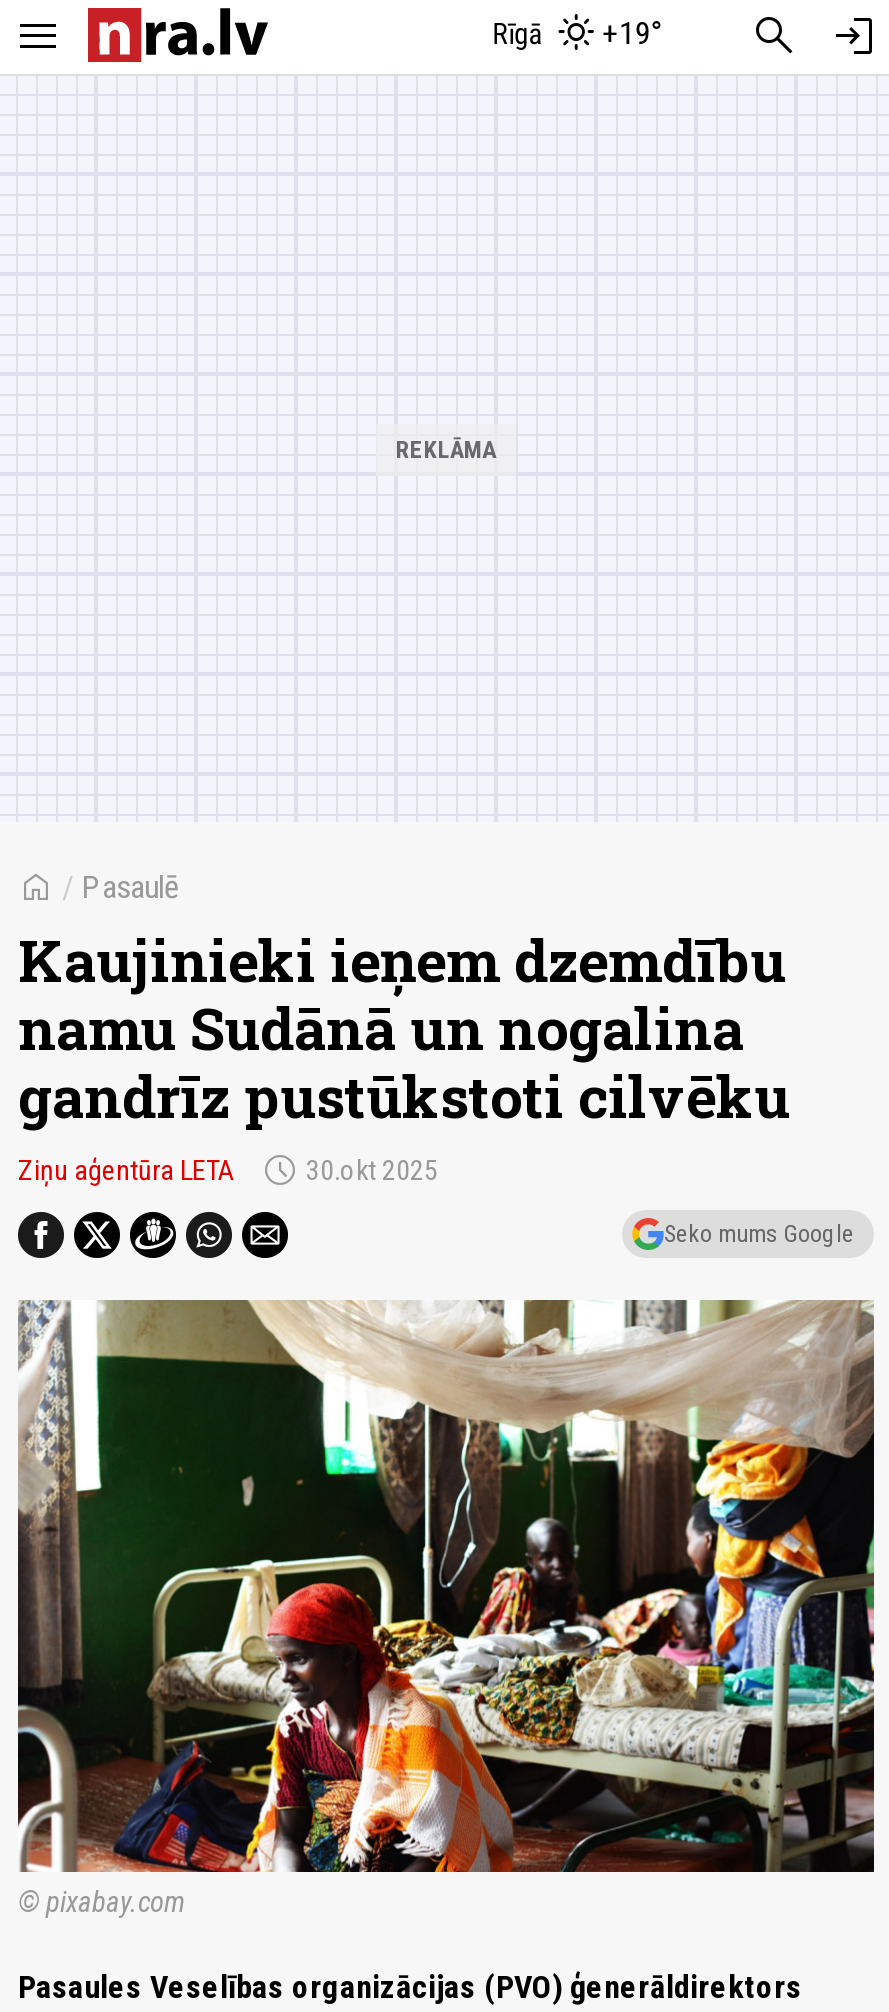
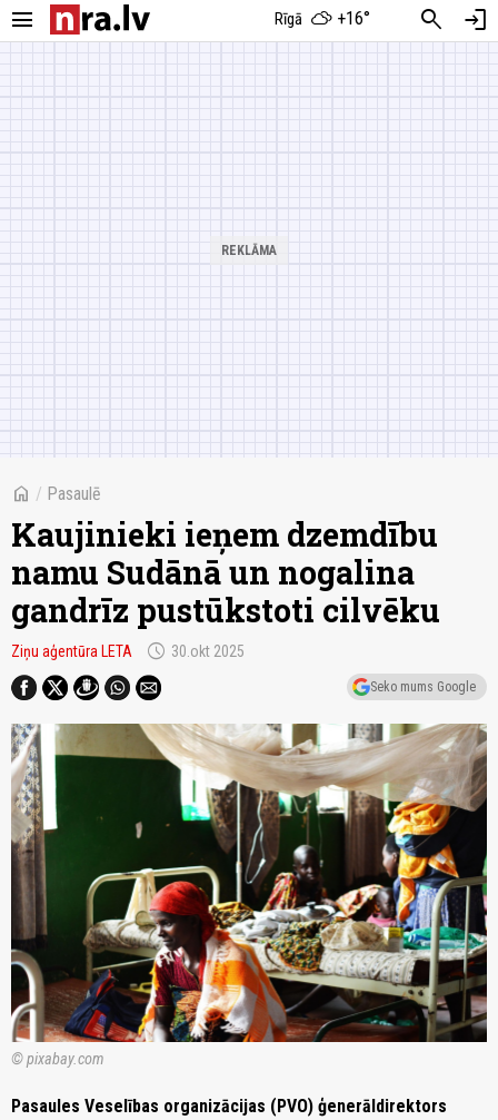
[492,14,662,52] Rīgā +19° -> [274,8,370,29] Rīgā +16°

